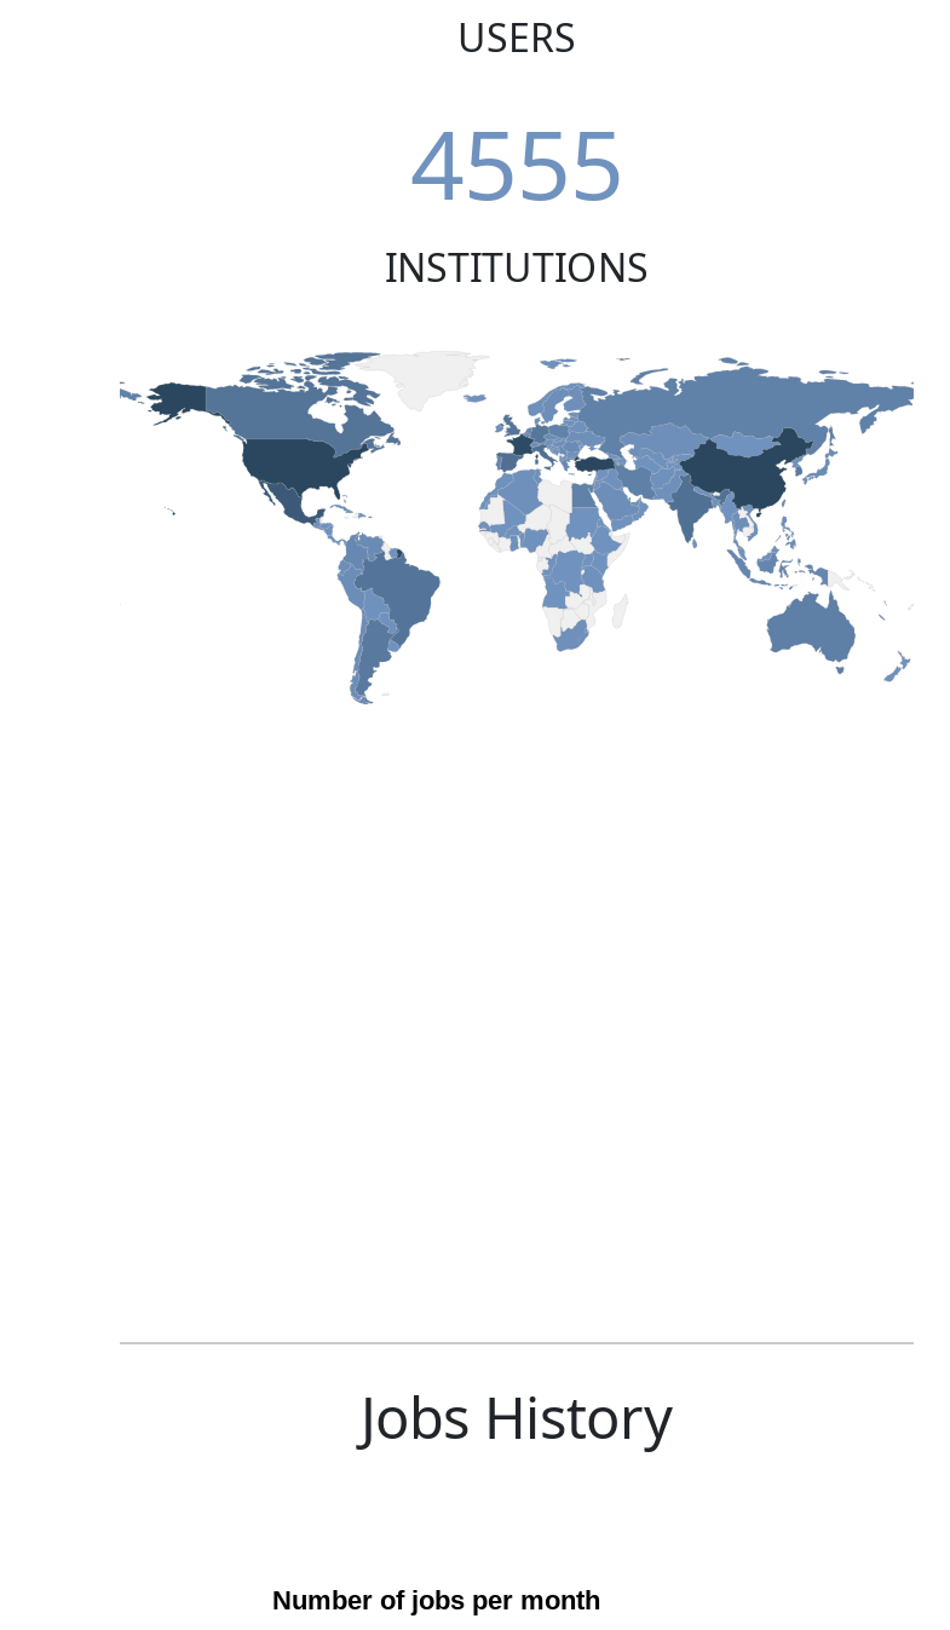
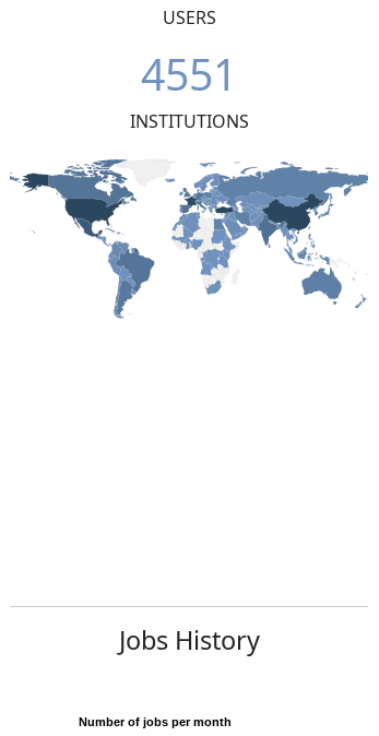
[410,98,623,226] 4555 -> [141,45,237,103] 4551

